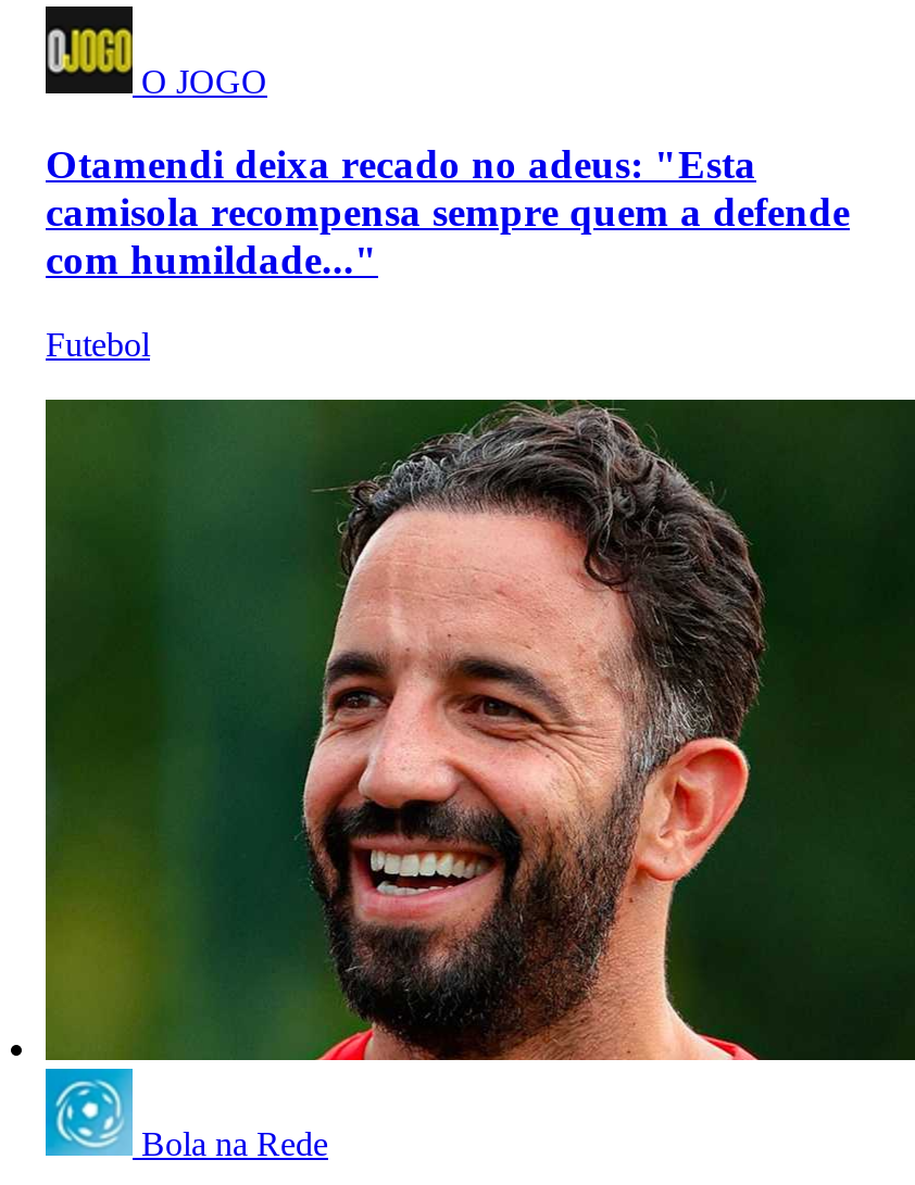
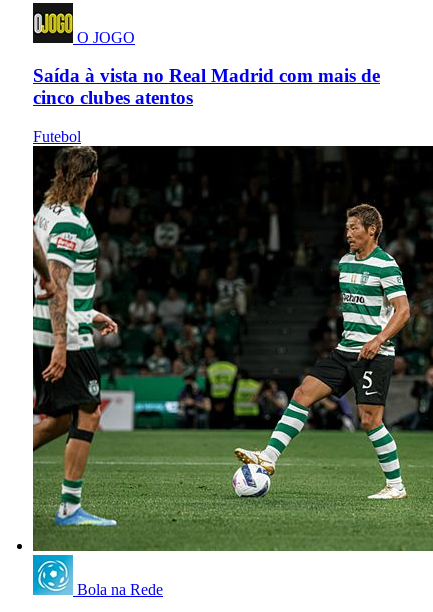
[46,142,850,283] Otamendi deixa recado no adeus: "Esta | camisola recompensa sempre quem a defende | com humildade..." -> [33,65,380,108] Saída à vista no Real Madrid com mais de | cinco clubes atentos
moved [46,326,150,363] -> [33,128,81,145]: Futebol
[43,365,908,1062] [image] -> [32,145,430,552] [image]

